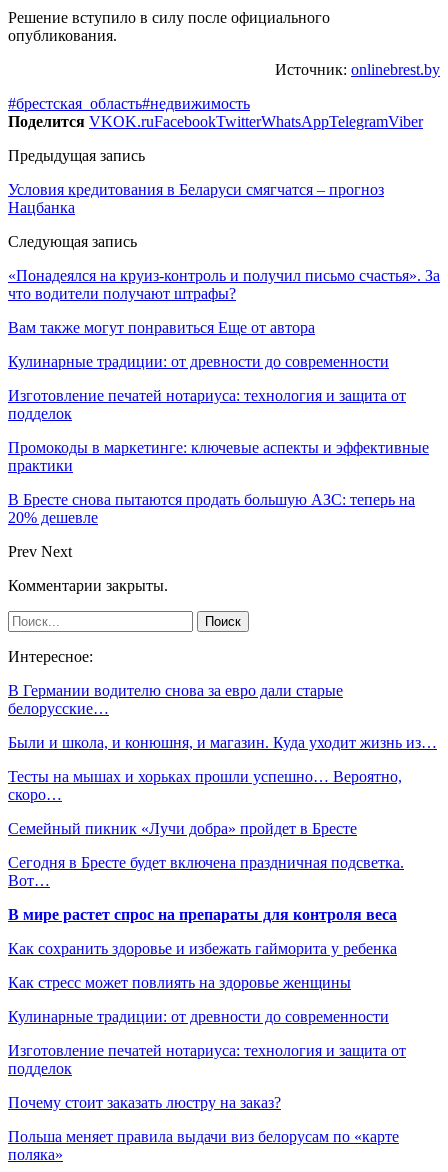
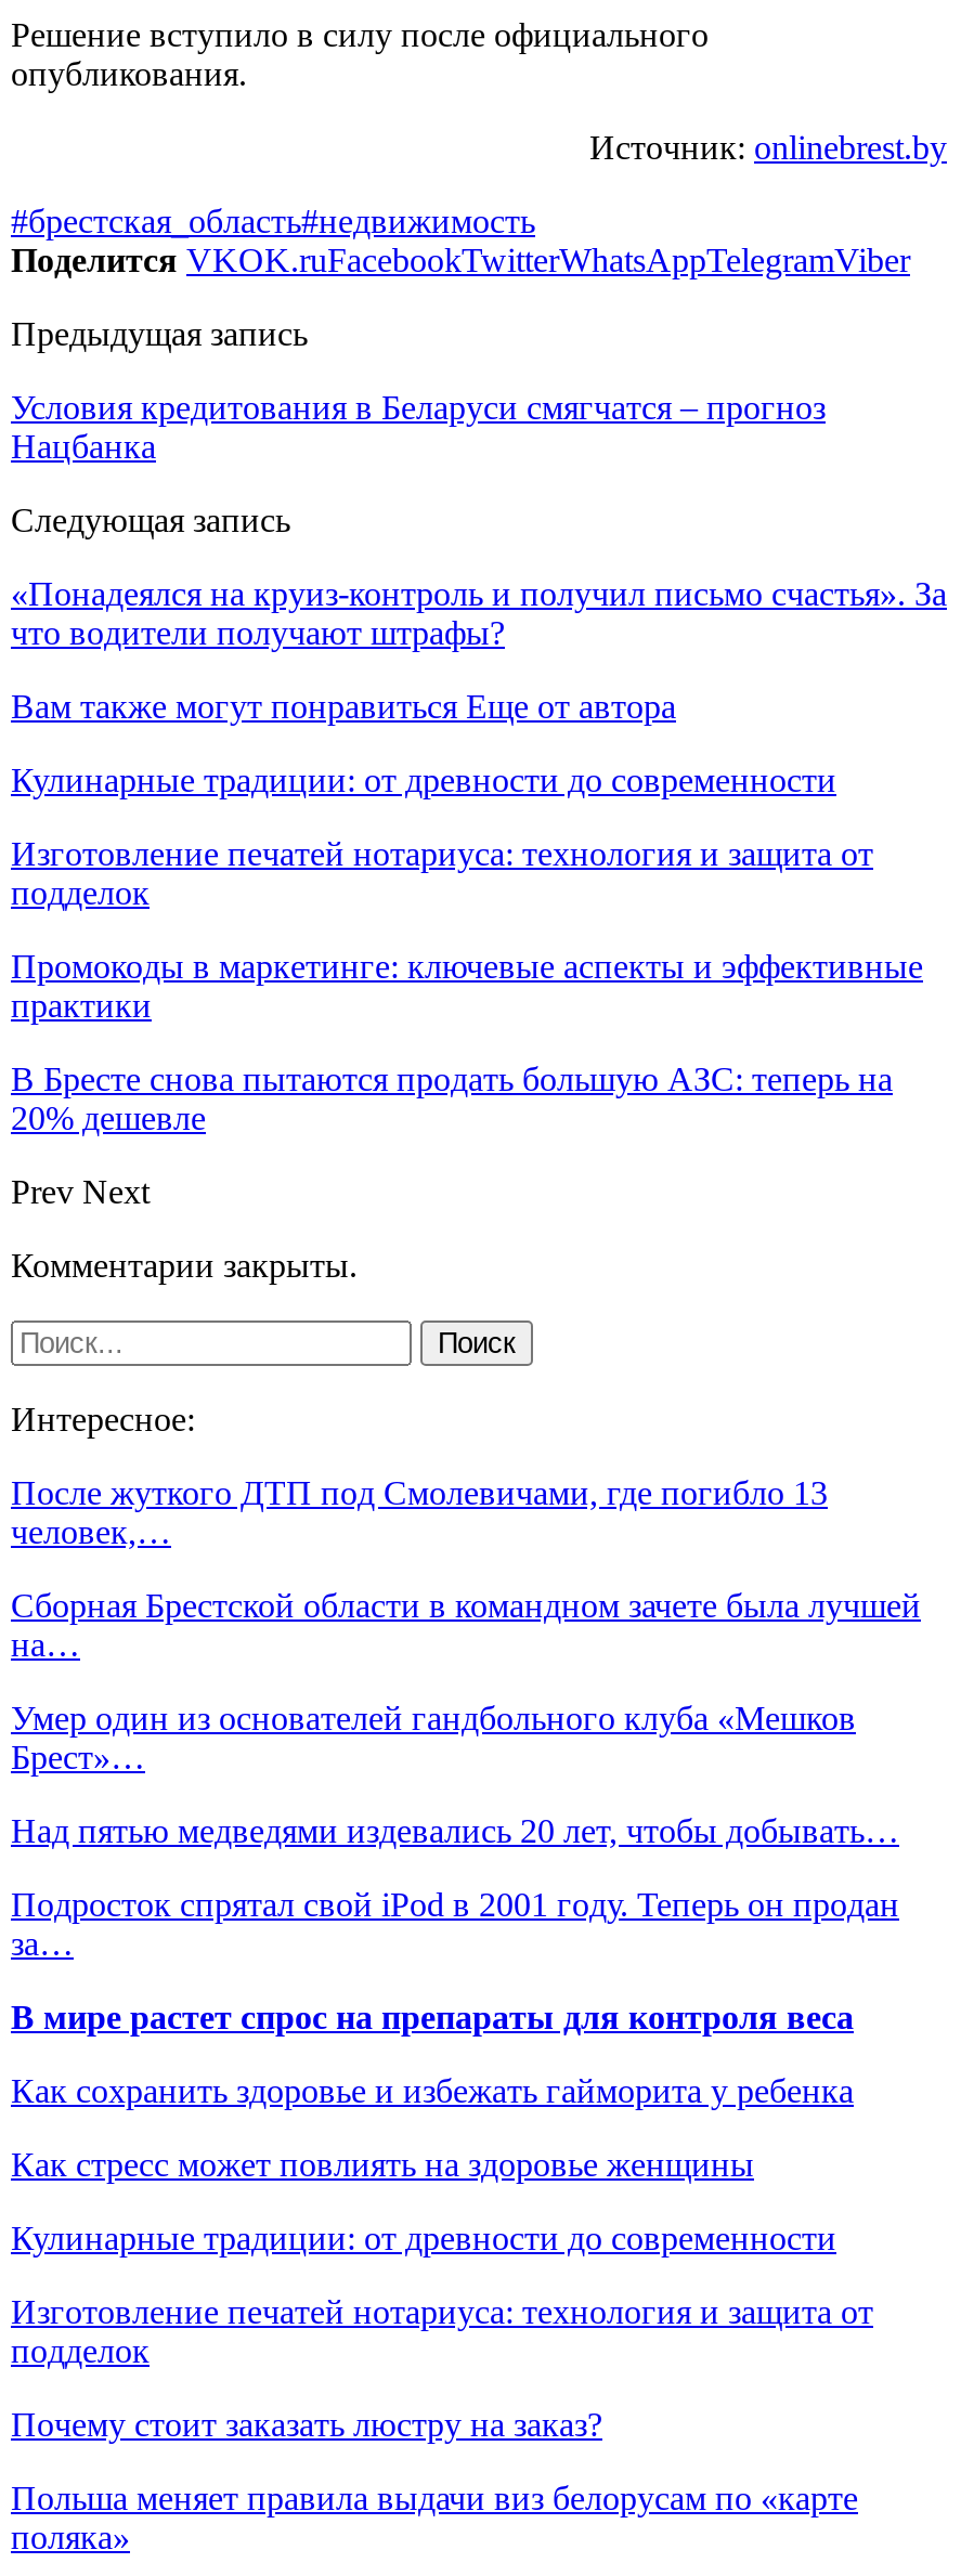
[8,682,343,717] В Германии водителю снова за евро дали старые | белорусские… -> [11,1474,828,1550] После жуткого ДТП под Смолевичами, где погибло 13 | человек,…
[8,734,437,751] Были и школа, и конюшня, и магазин. Куда уходит жизнь из… -> [11,1587,921,1662] Сборная Брестской области в командном зачете была лучшей | на…
[8,768,402,803] Тесты на мышах и хорьках прошли успешно… Вероятно, | скоро… -> [11,1699,856,1775] Умер один из основателей гандбольного клуба «Мешков | Брест»…
[8,820,357,837] Семейный пикник «Лучи добра» пройдет в Бресте -> [11,1812,899,1849] Над пятью медведями издевались 20 лет, чтобы добывать…
[8,854,404,889] Сегодня в Бресте будет включена праздничная подсветка. | Вот… -> [11,1886,899,1961] Подросток спрятал свой iPod в 2001 году. Теперь он продан | за…

